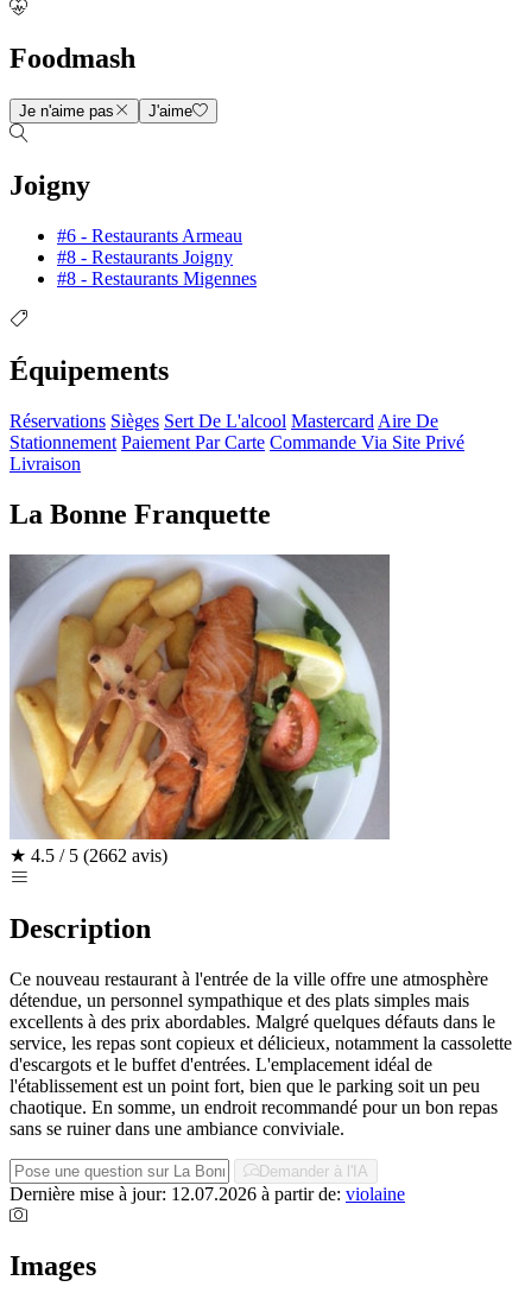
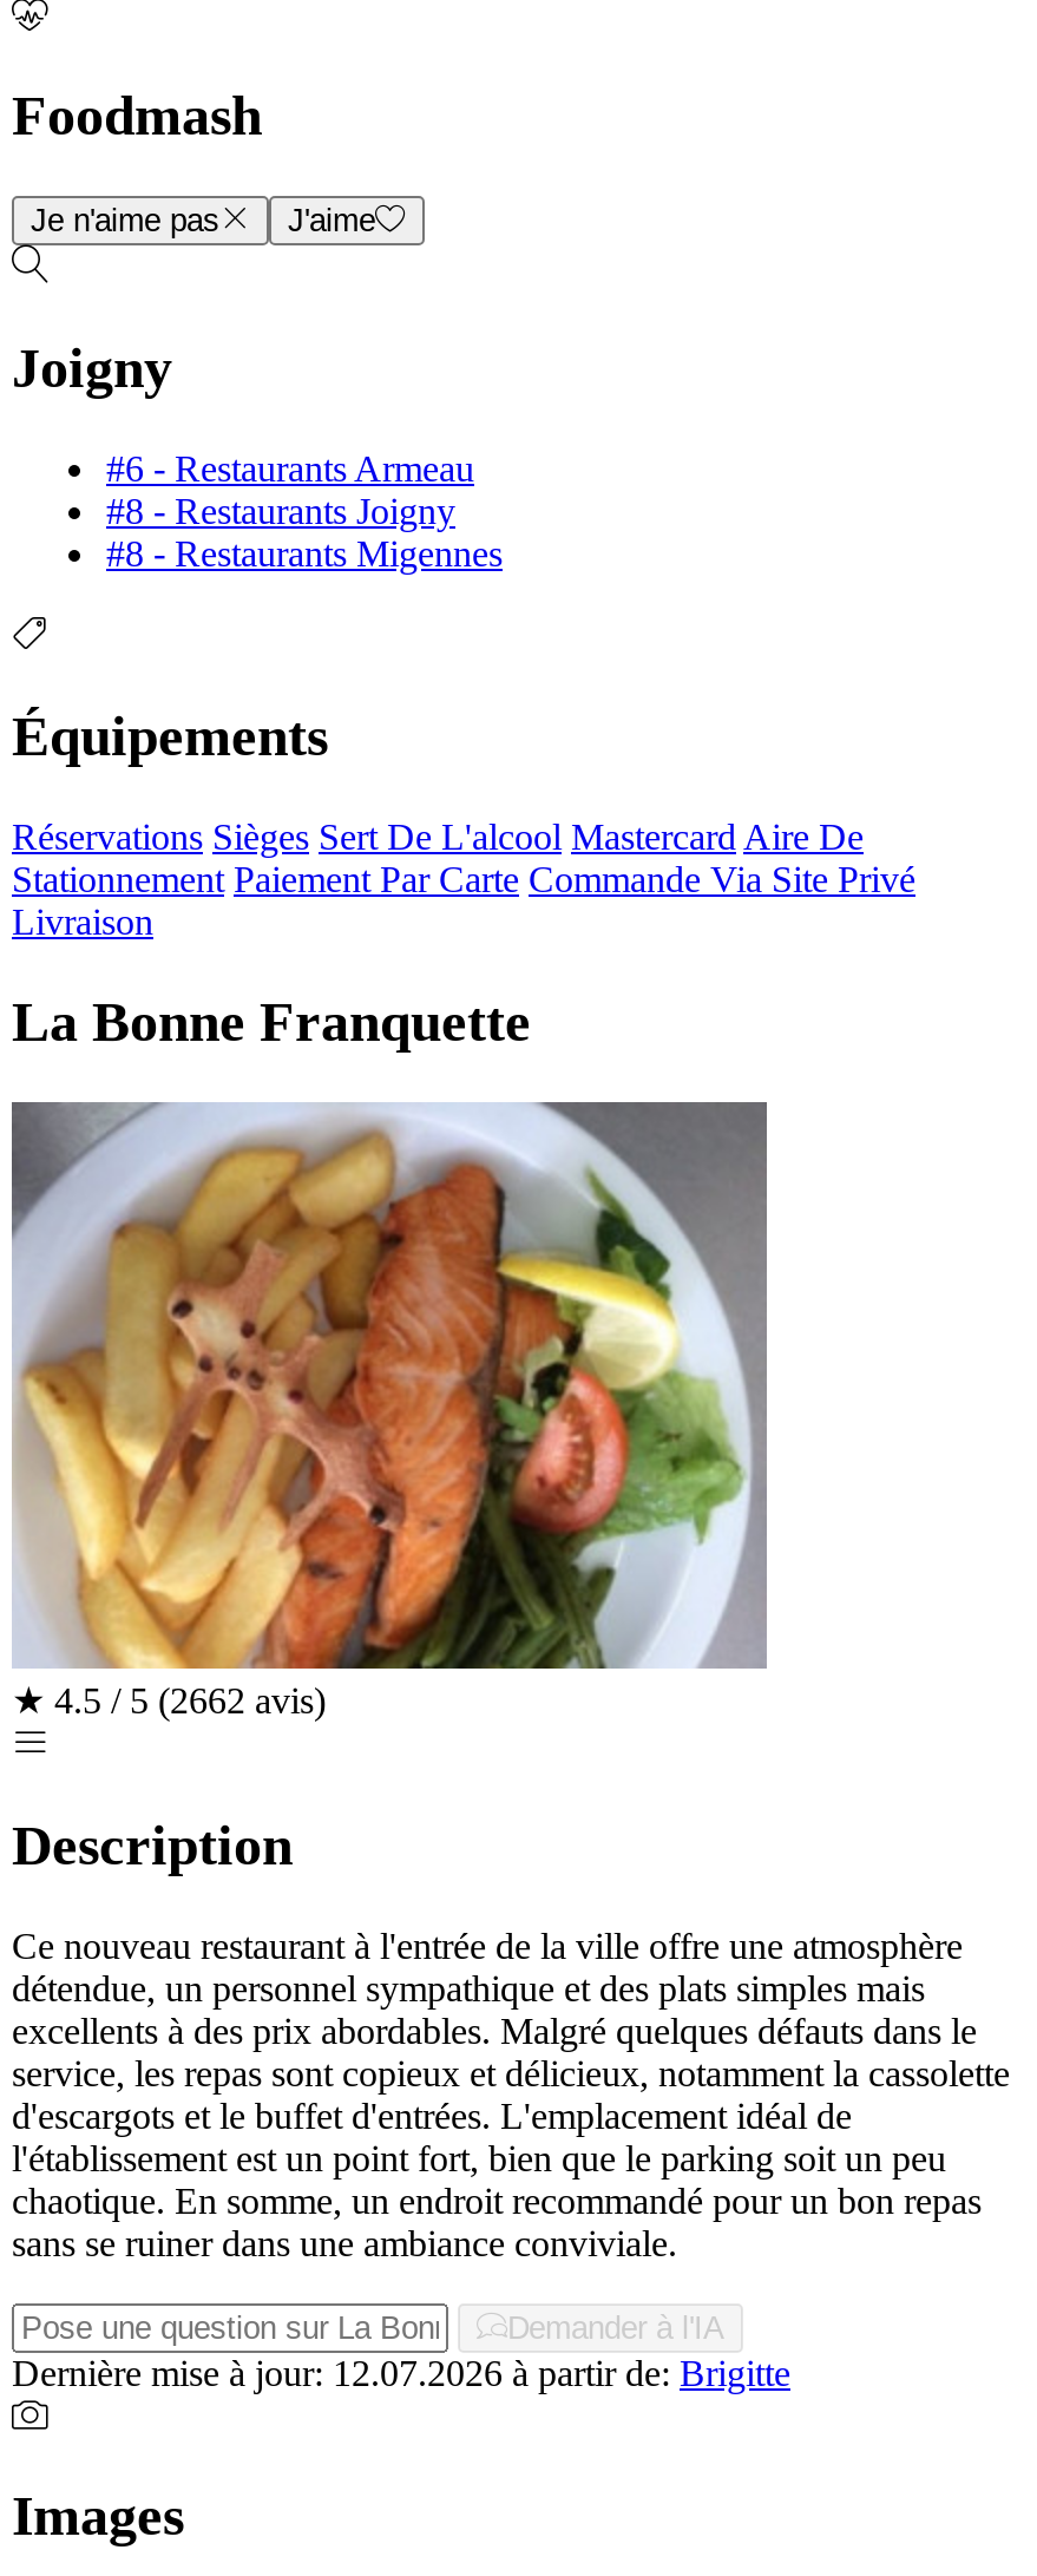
[10,1183,405,1203] Dernière mise à jour: 12.07.2026 à partir de: violaine -> [12,2352,790,2392] Dernière mise à jour: 12.07.2026 à partir de: Brigitte

